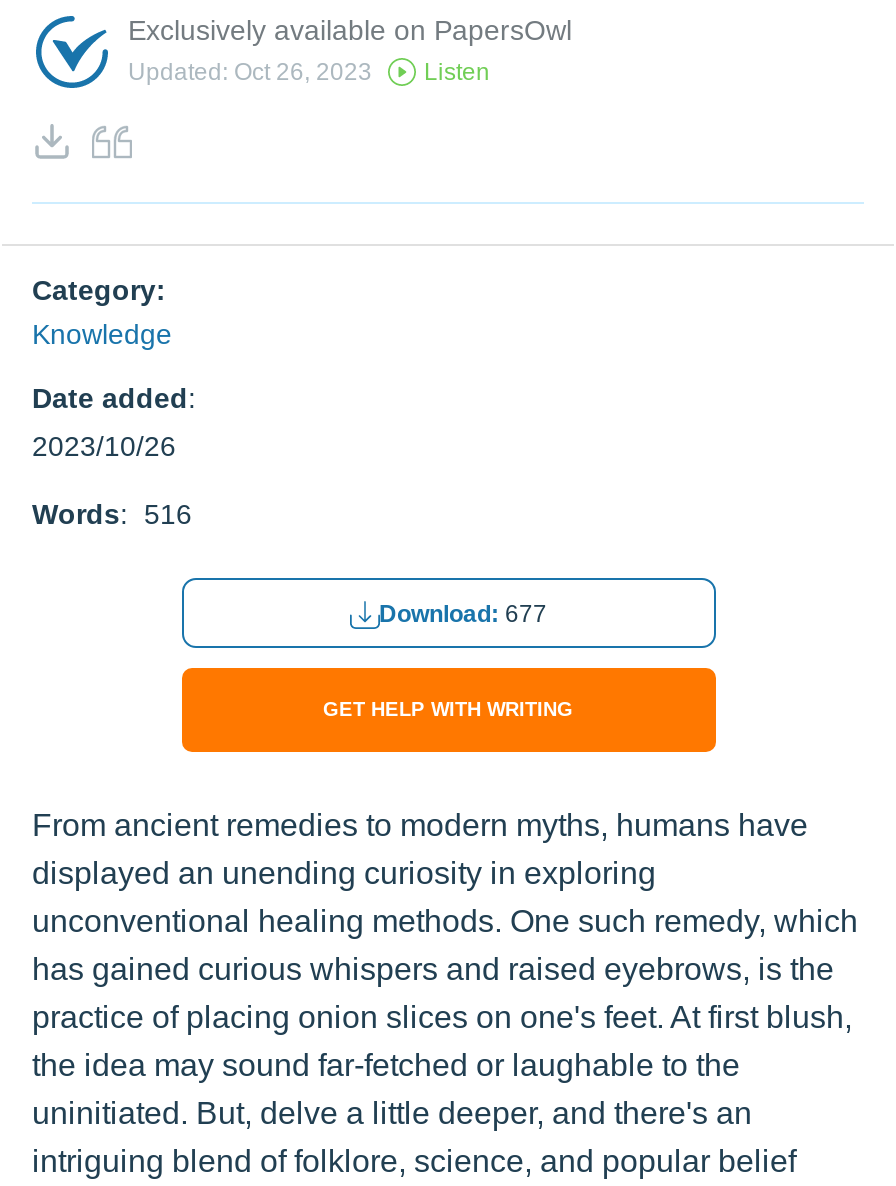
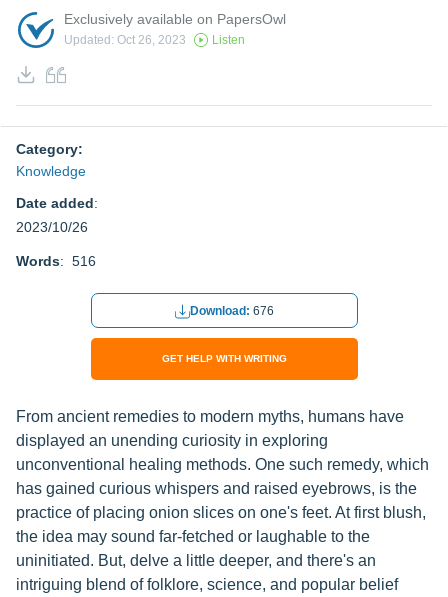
[379,601,547,629] Download: 677 -> [189,304,273,318] Download: 676

